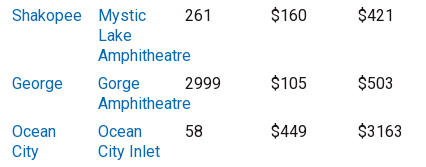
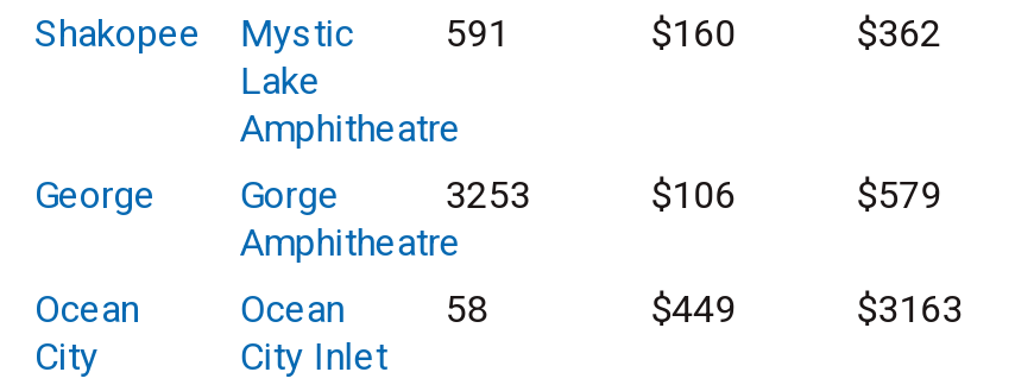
[185,6,212,25] 261 -> [445,11,509,56] 591
[358,6,394,25] $421 -> [856,11,942,56] $362
[185,74,221,93] 2999 -> [445,172,531,217] 3253
[271,74,307,93] $105 -> [651,172,736,217] $106
[358,74,394,93] $503 -> [856,172,942,217] $579

